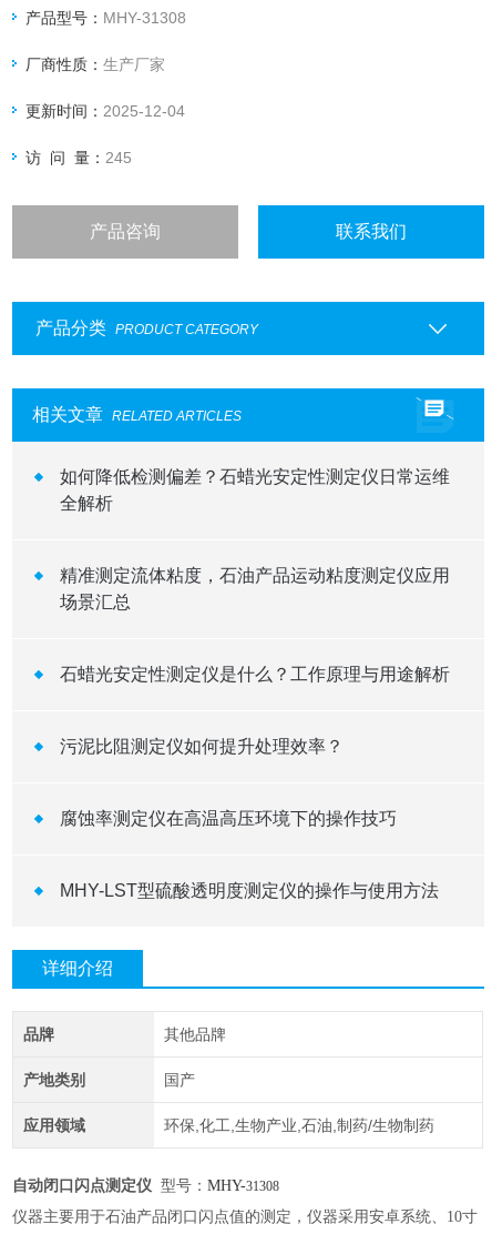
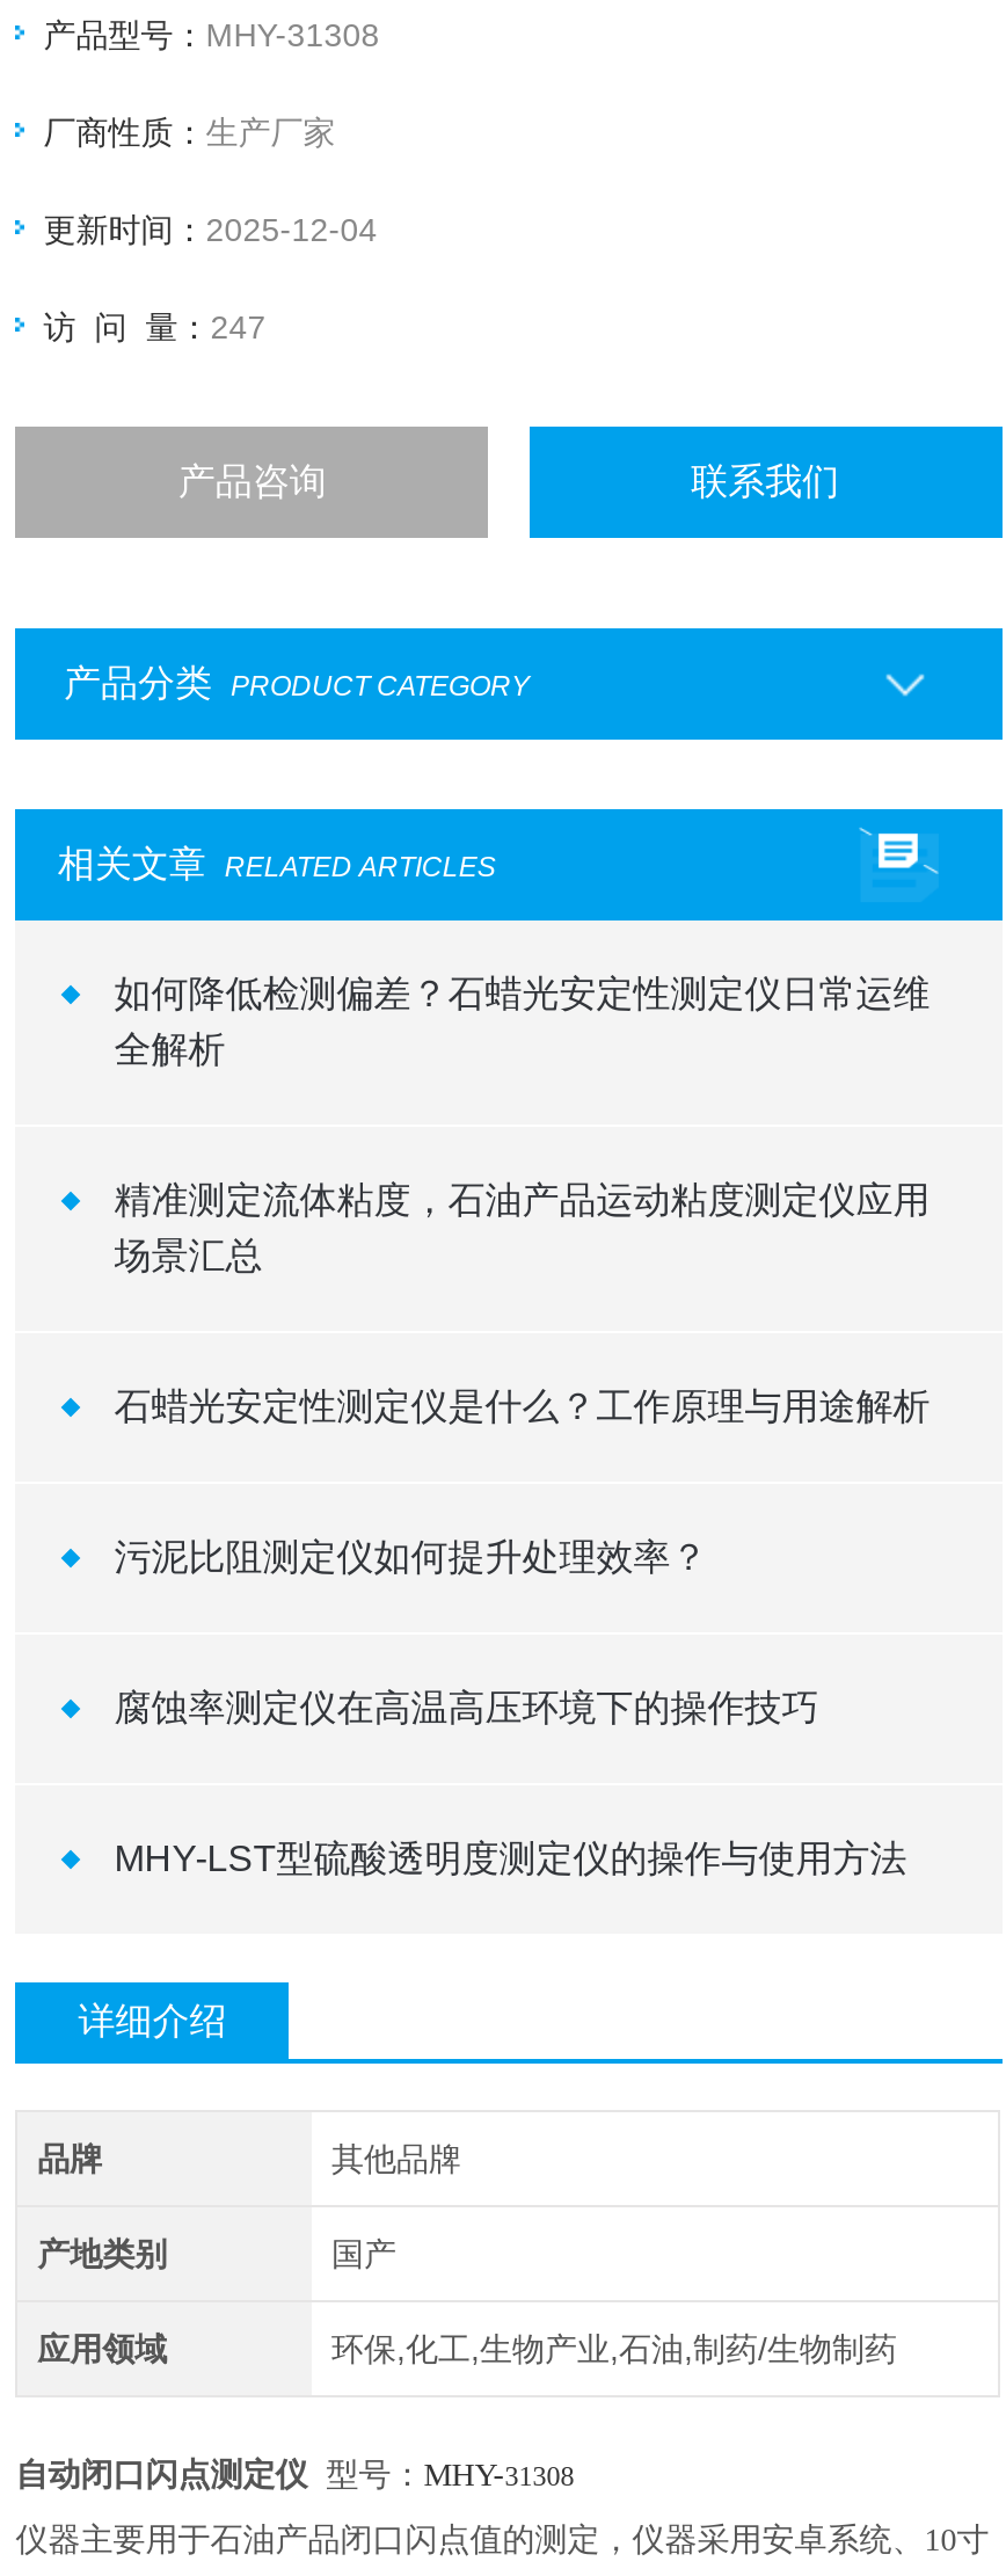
[26,149,132,167] 访 问 量：245 -> [43,309,266,346] 访 问 量：247

